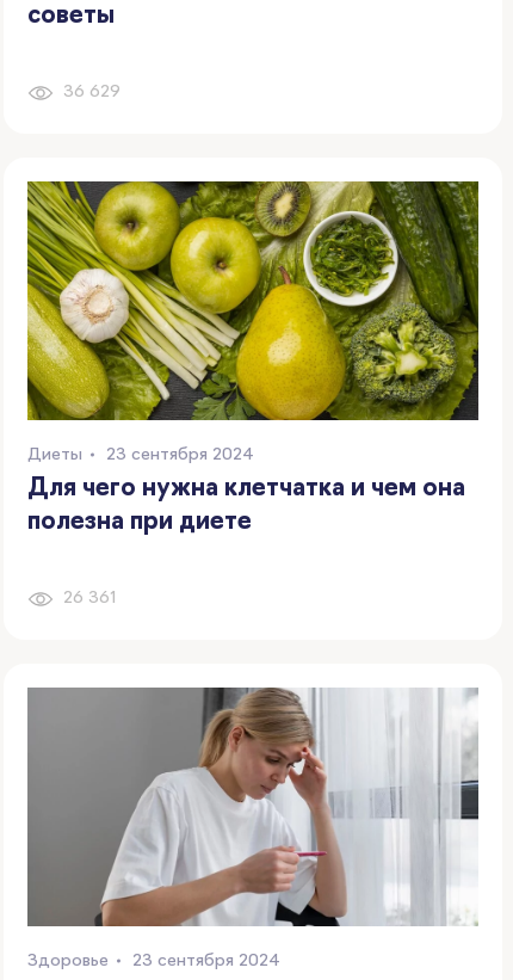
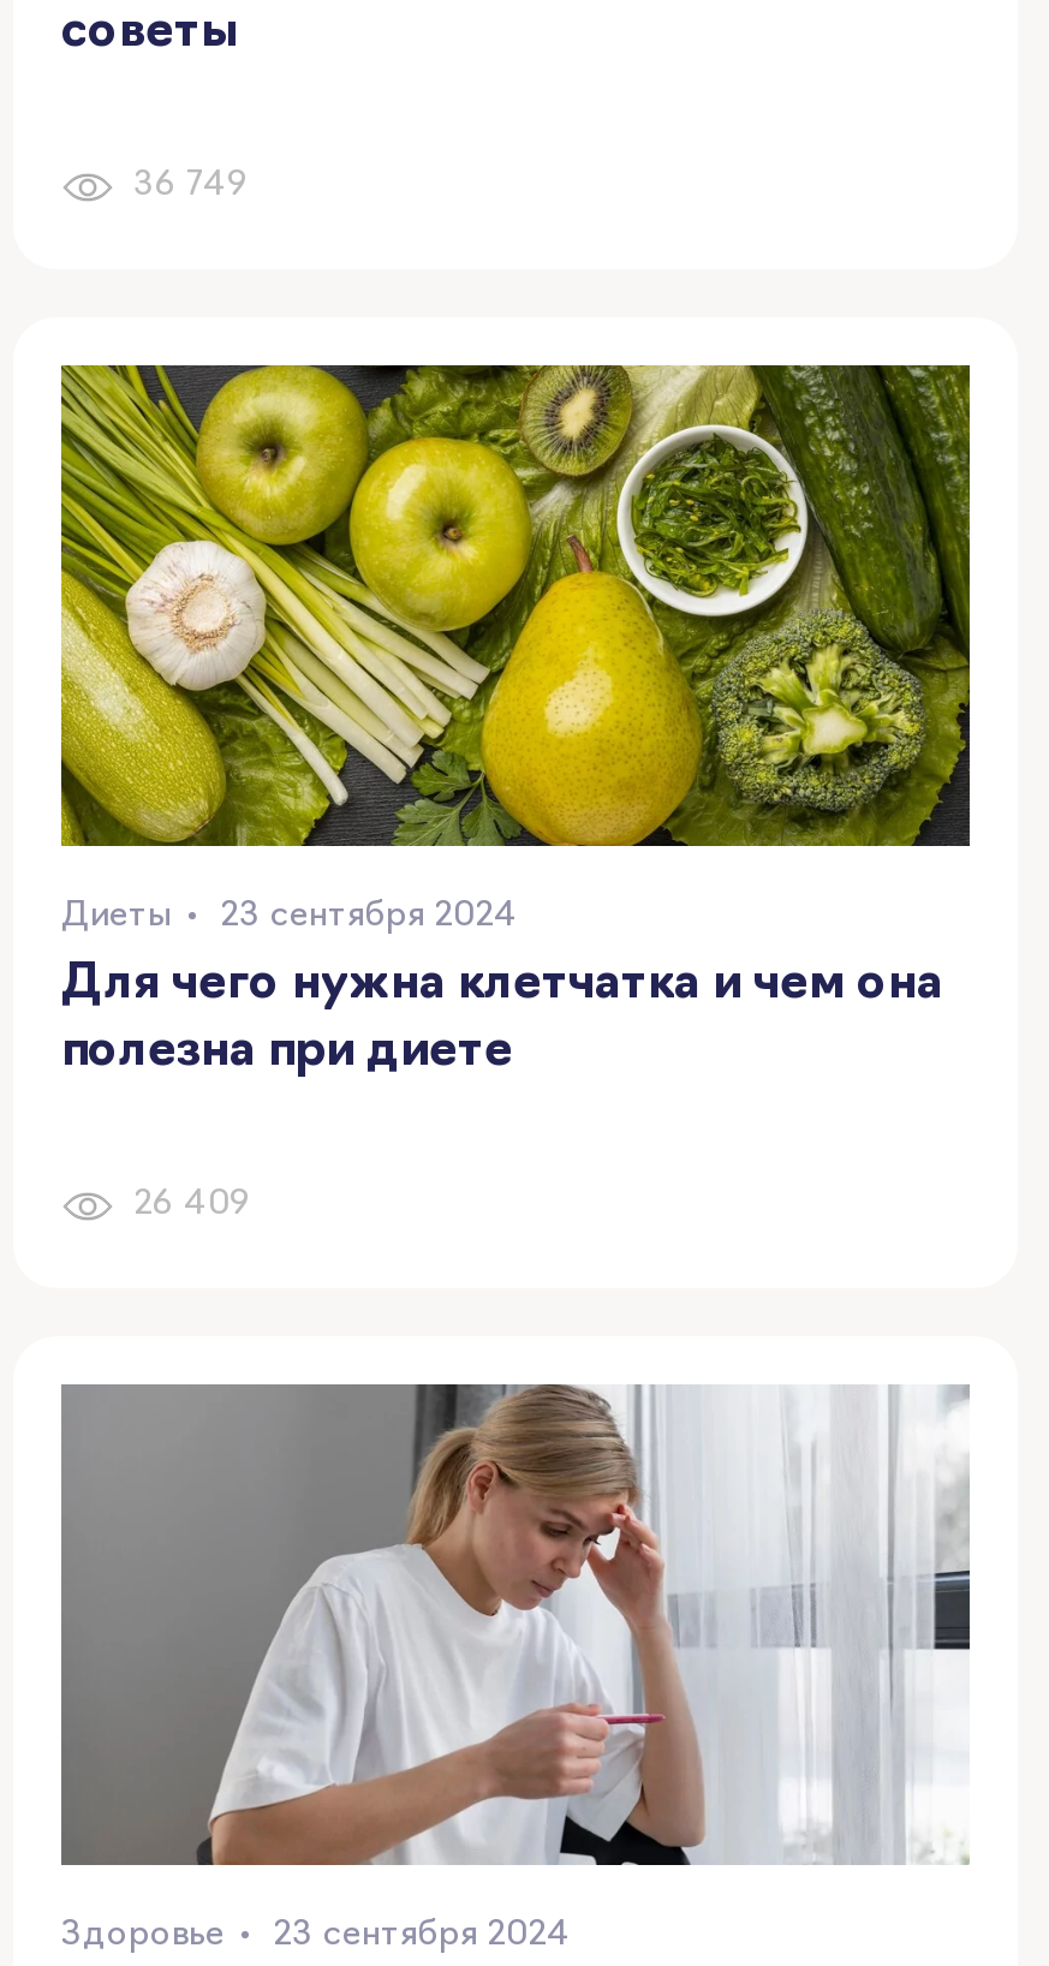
[63,84,120,101] 36 629 -> [133,168,249,204] 36 749
[63,590,117,608] 26 361 -> [133,1187,251,1223] 26 409

